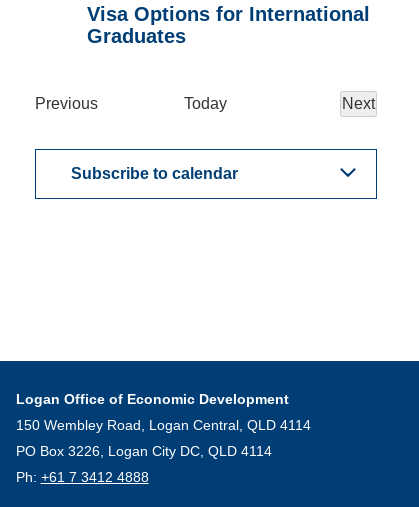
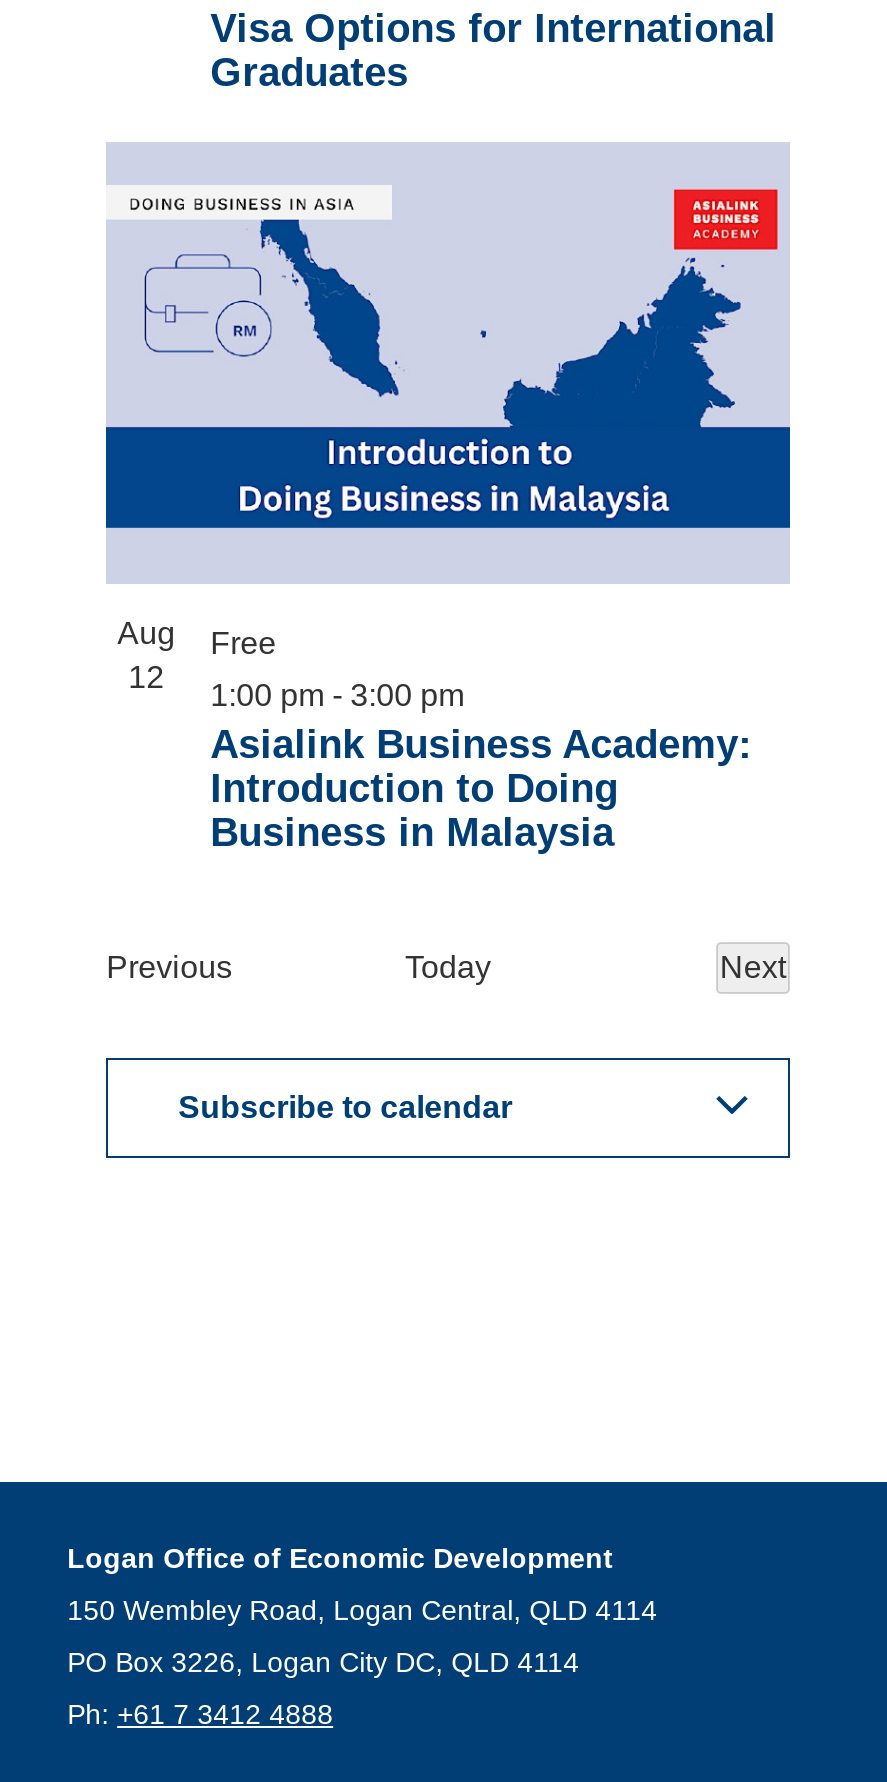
none -> [104,142,792,853] [image] | Aug | 12 | Asialink Business Academy: | Introduction to Doing | Business in Malaysia
none -> [210,677,464,711] 1:00 pm - 3:00 pm
none -> [210,625,276,659] Free

